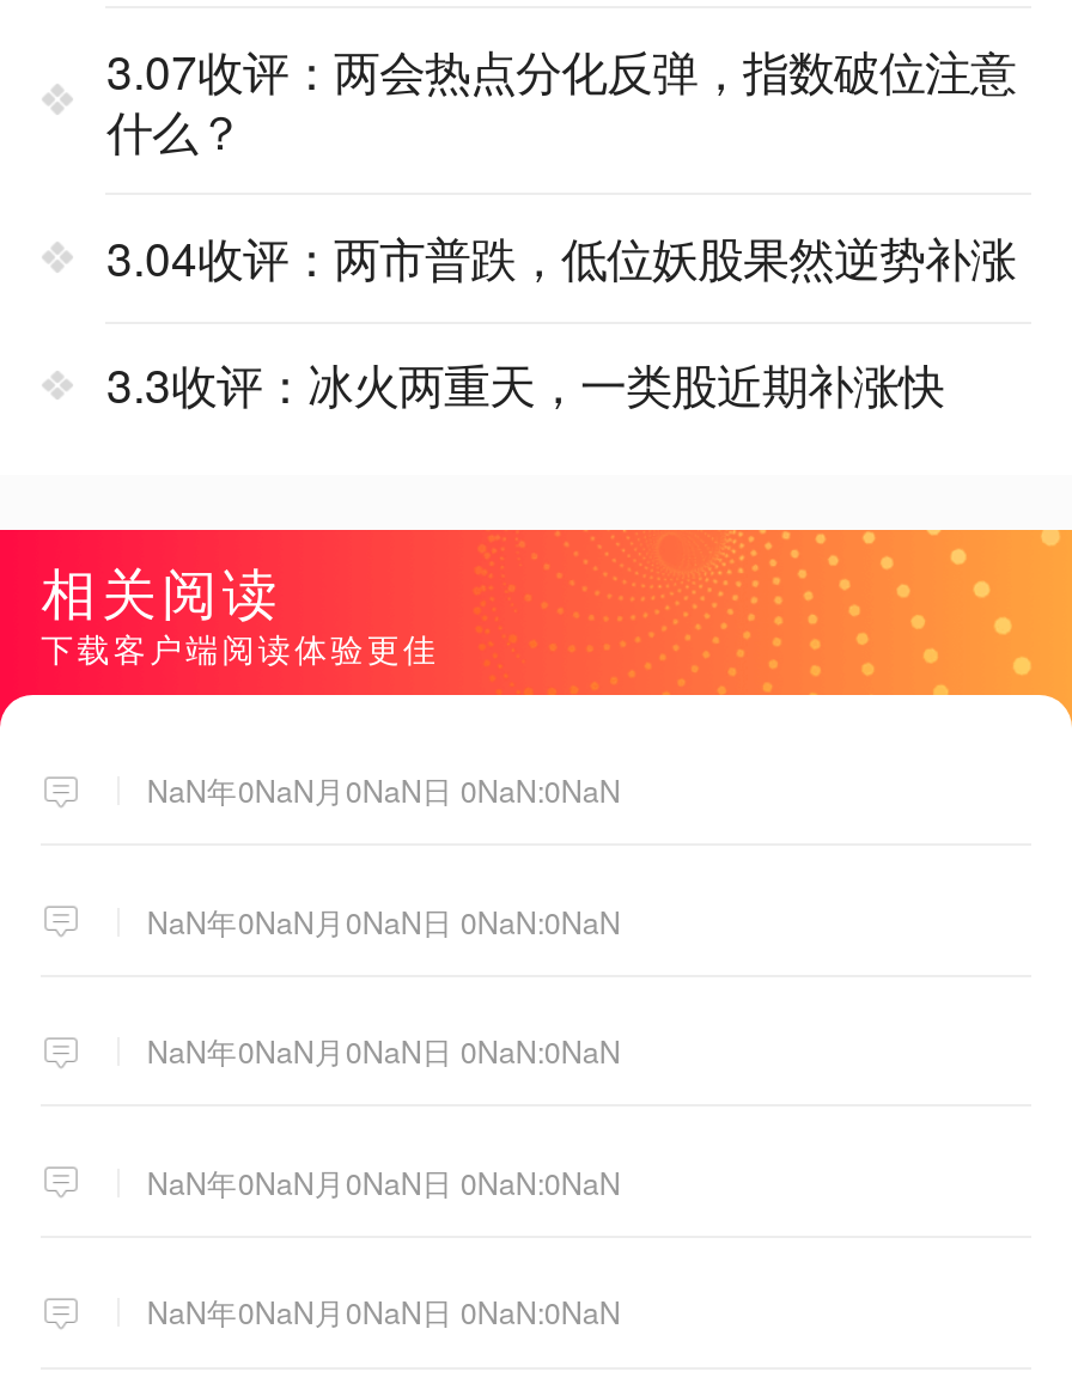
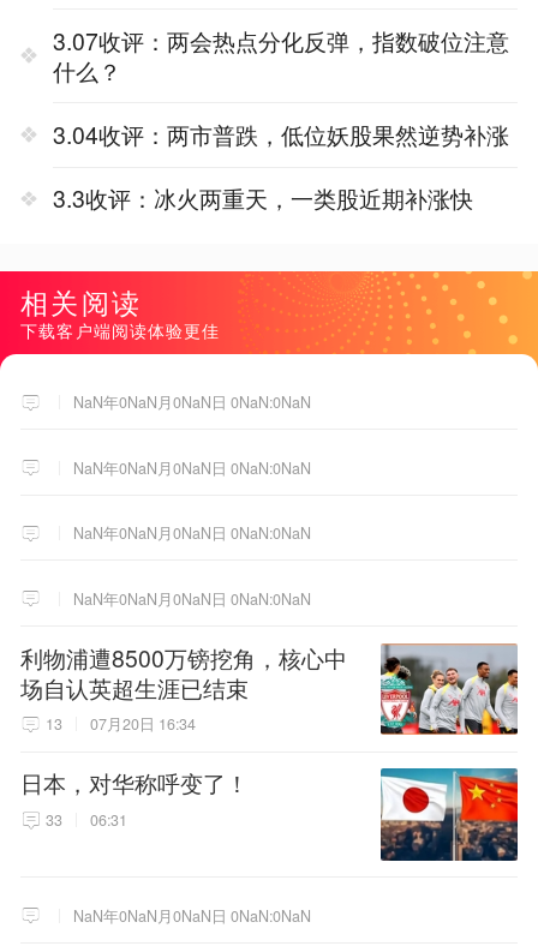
none -> [21,641,519,831] [image] | 利物浦遭8500万镑挖角，核心中 | 场自认英超生涯已结束 | 13 | 07月20日 16:34 | 日本，对华称呼变了！ | 33 | 06:31
none -> [379,767,519,862] [image]

